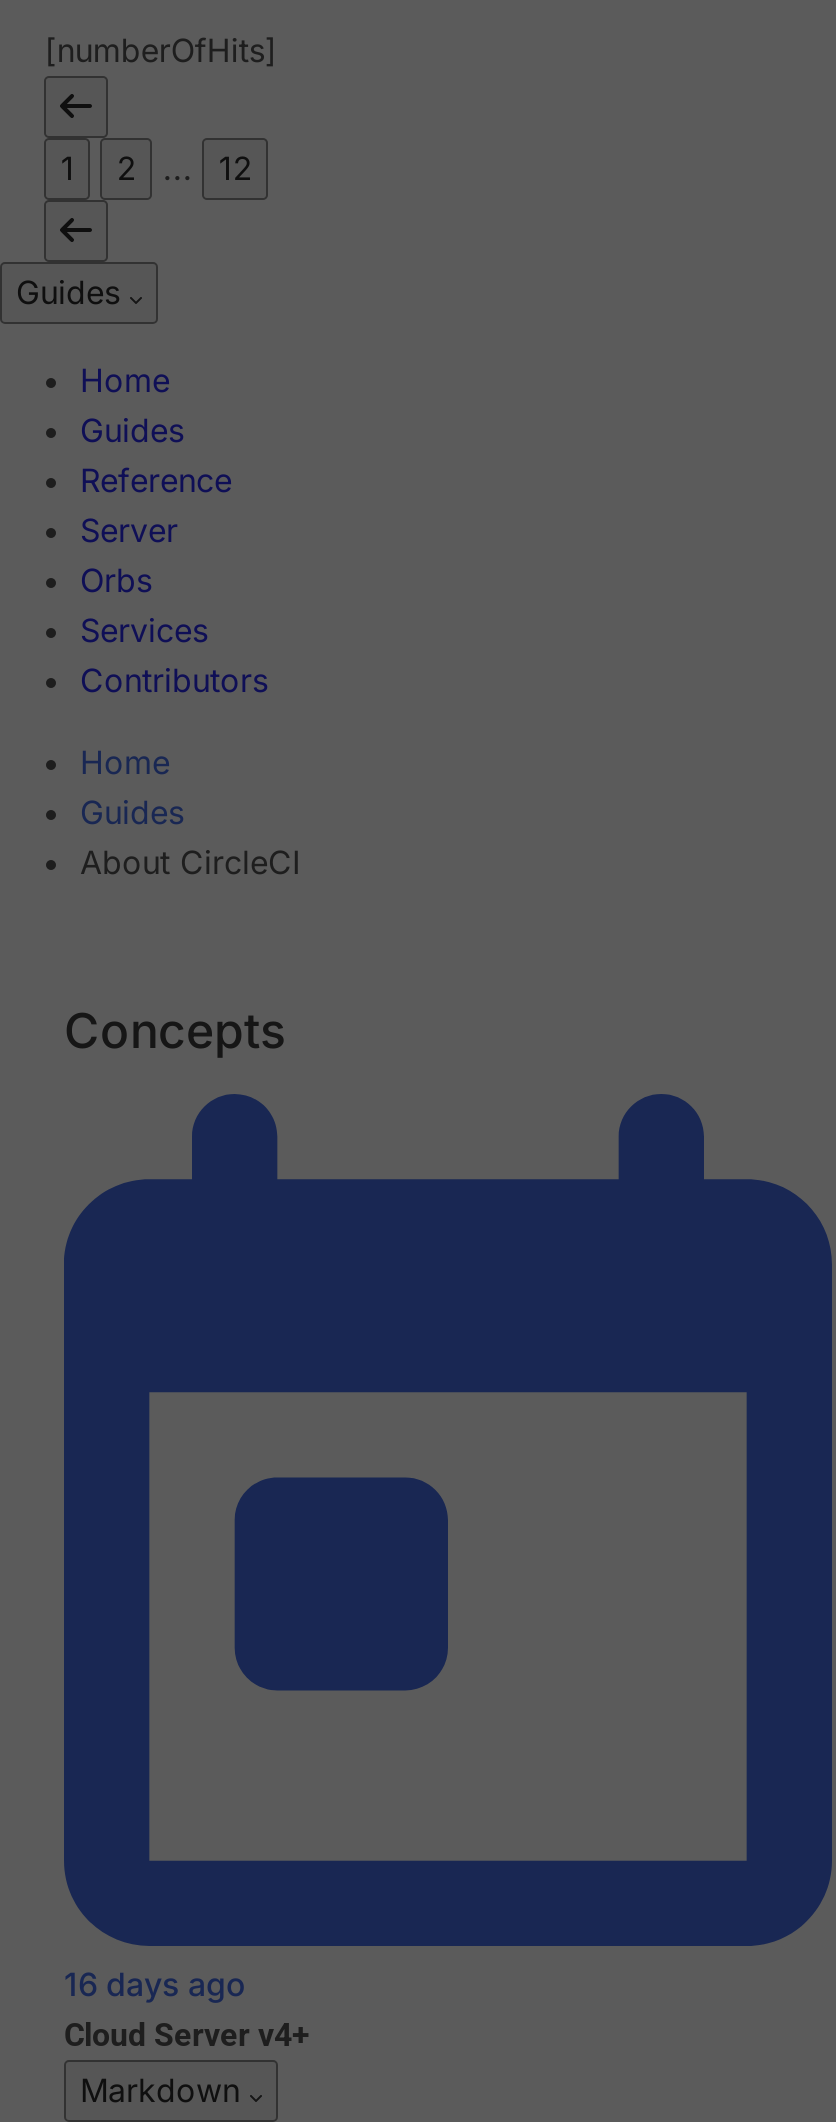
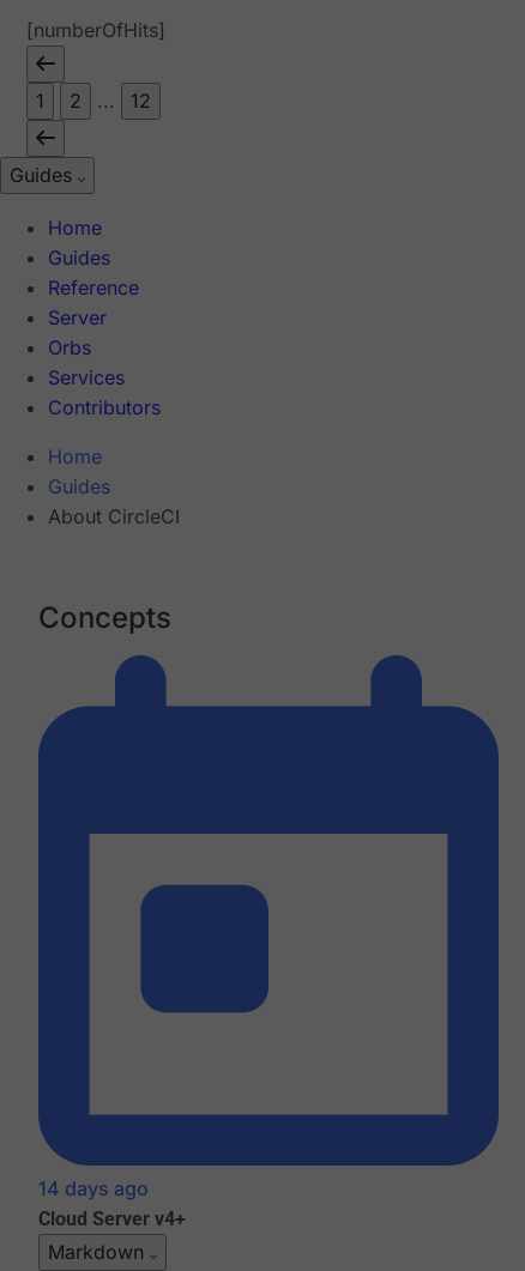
[64,1965,246,2005] 16 days ago -> [38,1177,149,1201] 14 days ago

